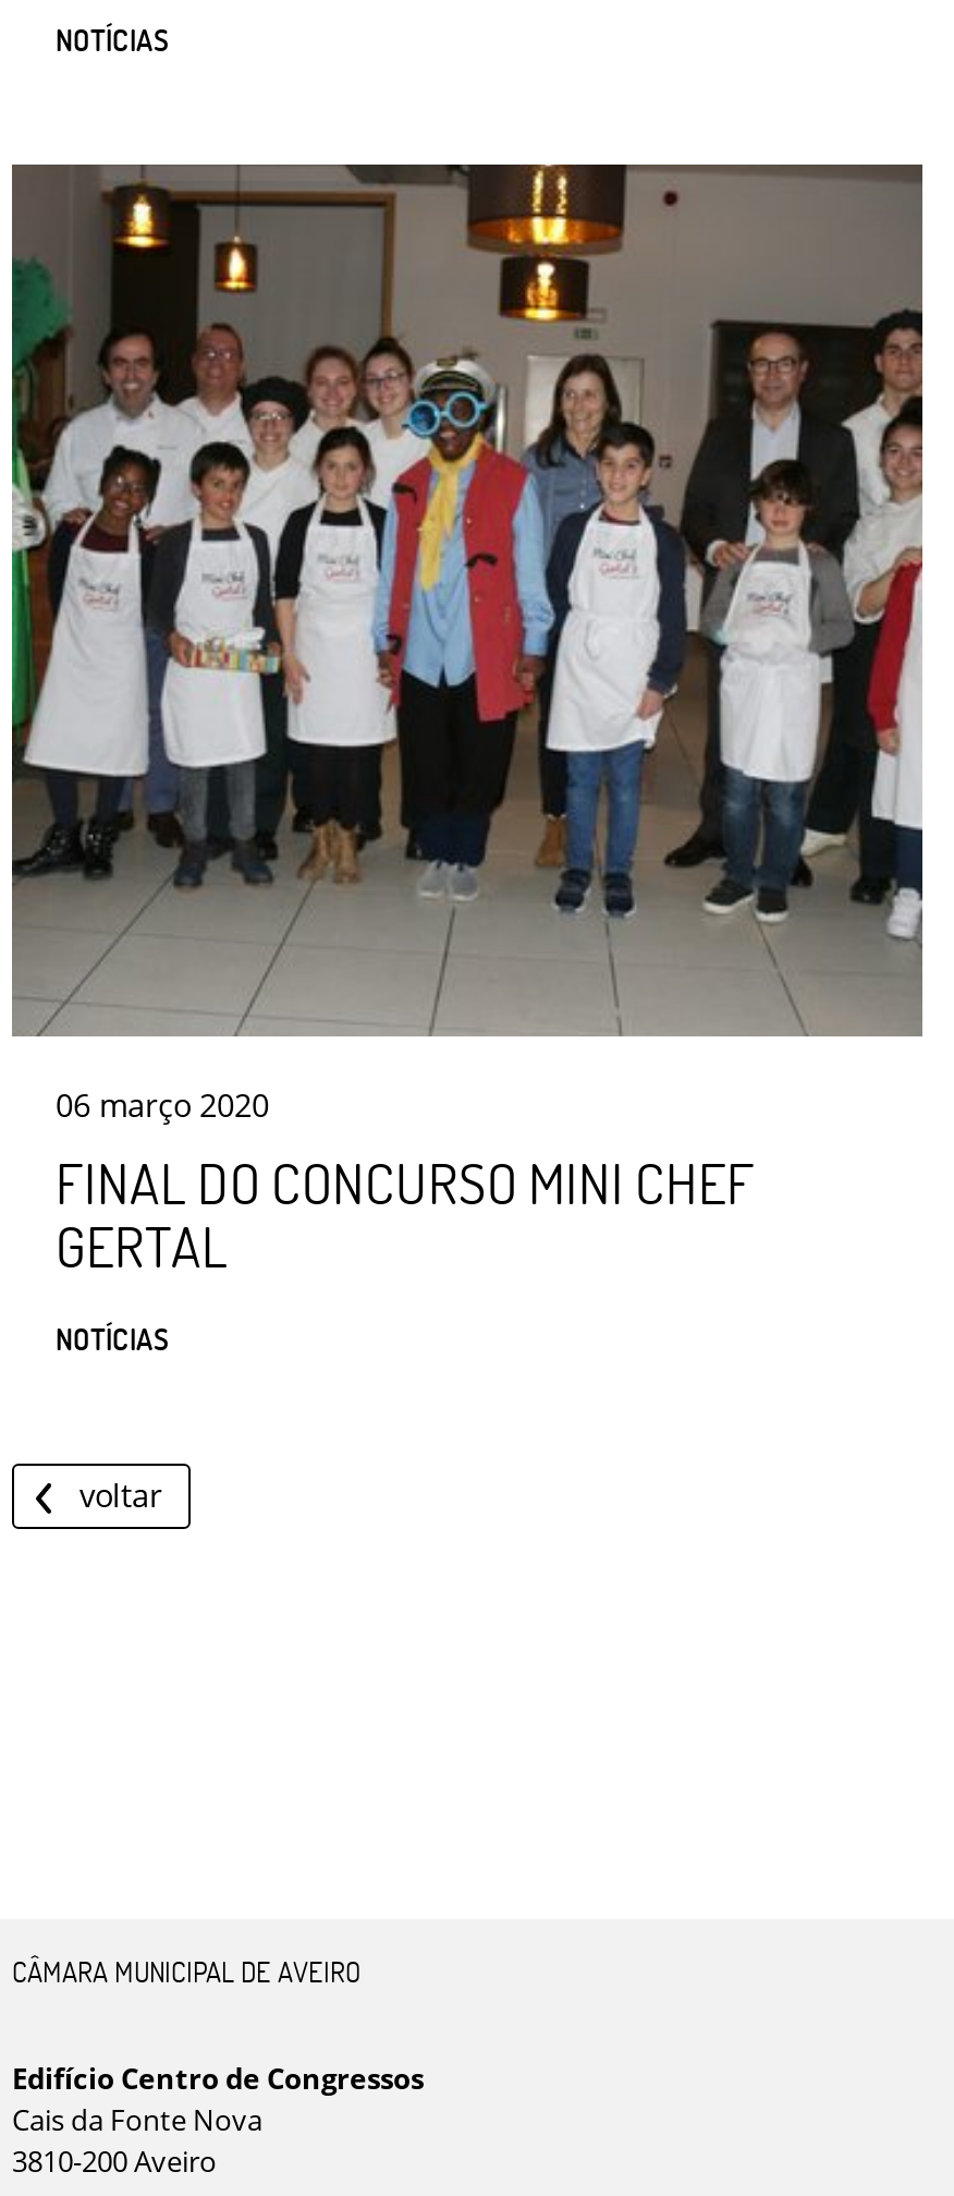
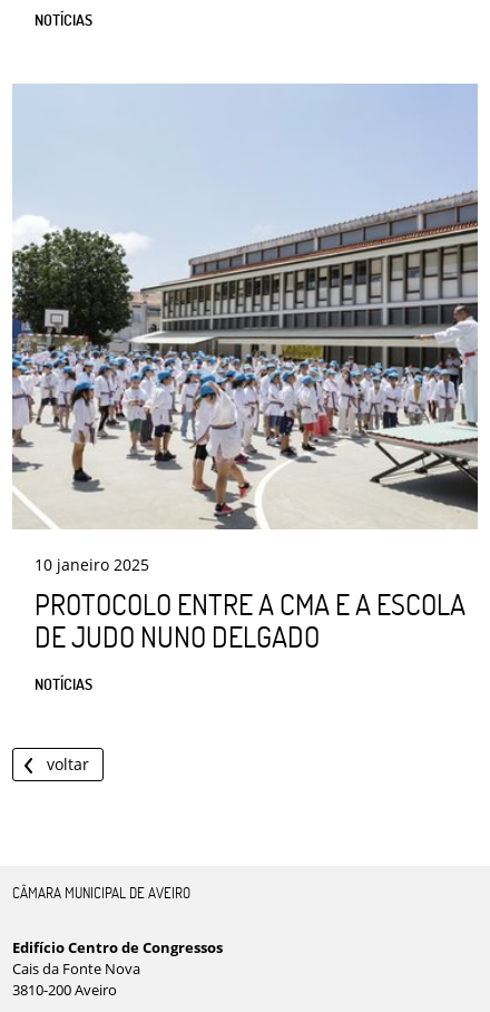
[10,162,925,1281] [image] | 06 março 2020 | FINAL DO CONCURSO MINI CHEF | GERTAL -> [11,84,479,655] [image] | 10 janeiro 2025 | PROTOCOLO ENTRE A CMA E A ESCOLA | DE JUDO NUNO DELGADO

